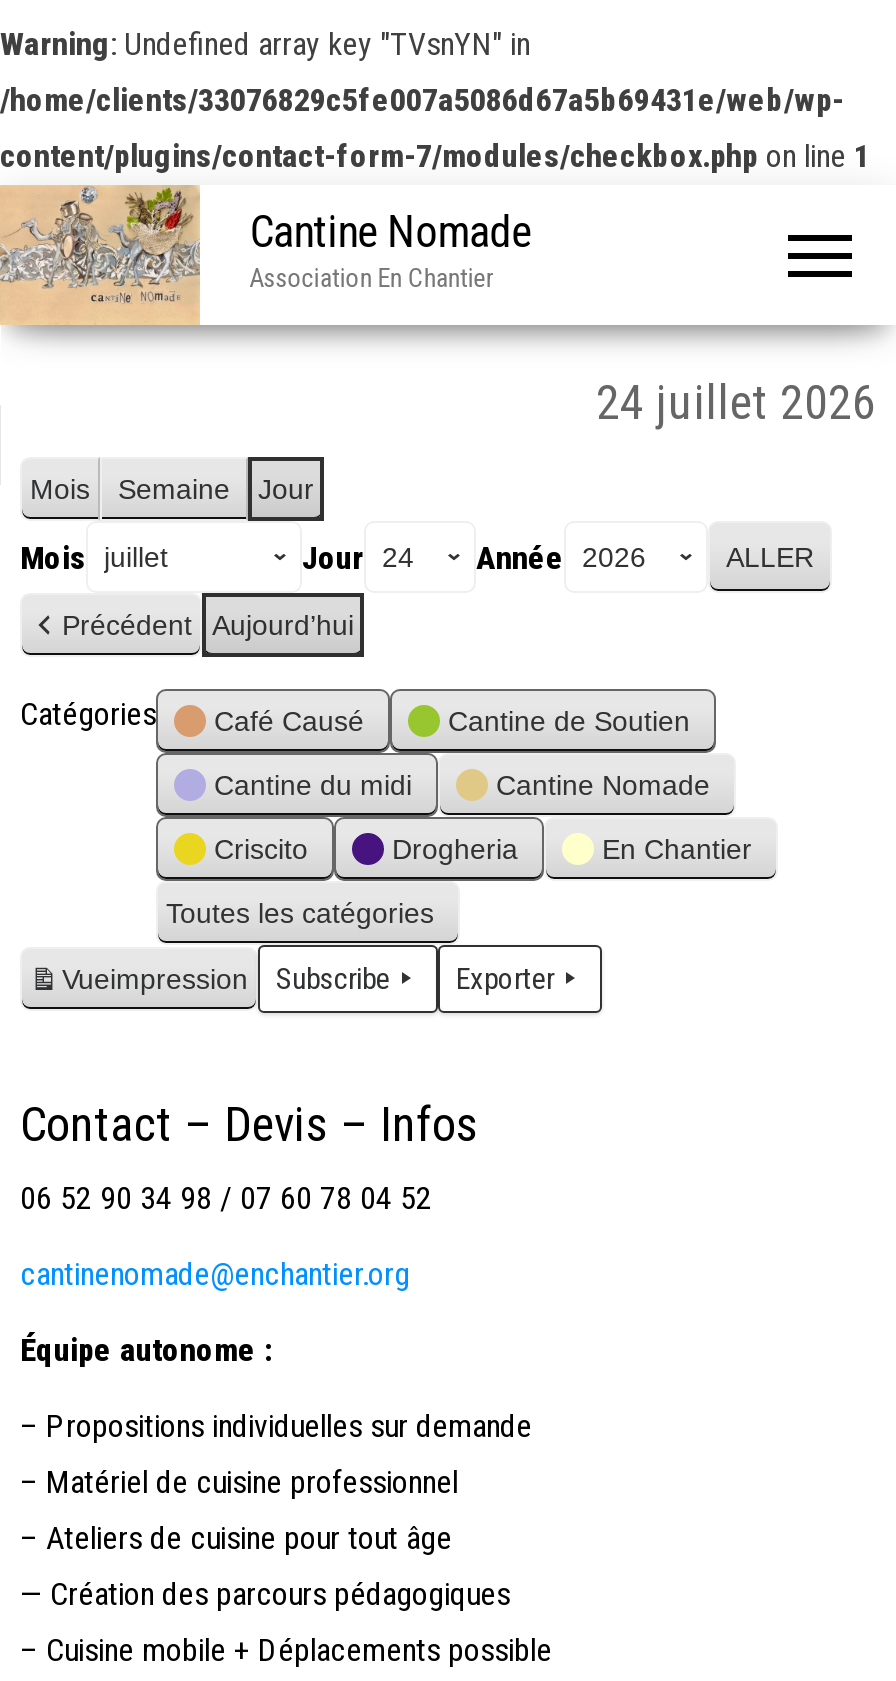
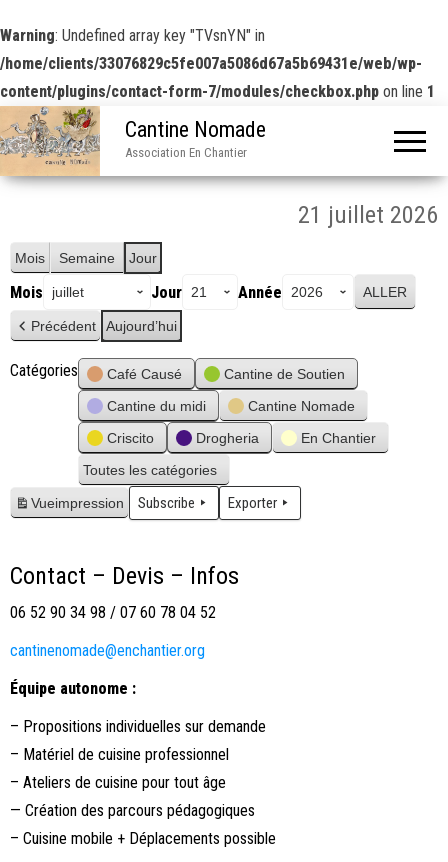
[596,375,876,431] 24 juillet 2026 -> [298,201,438,229] 21 juillet 2026

